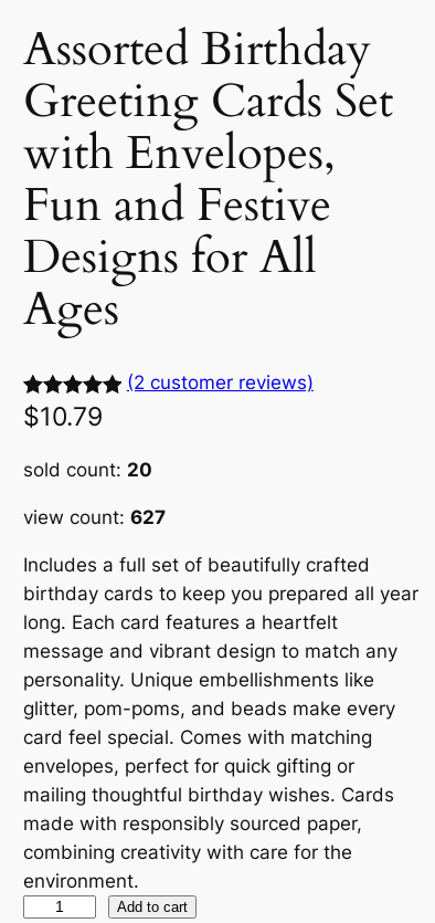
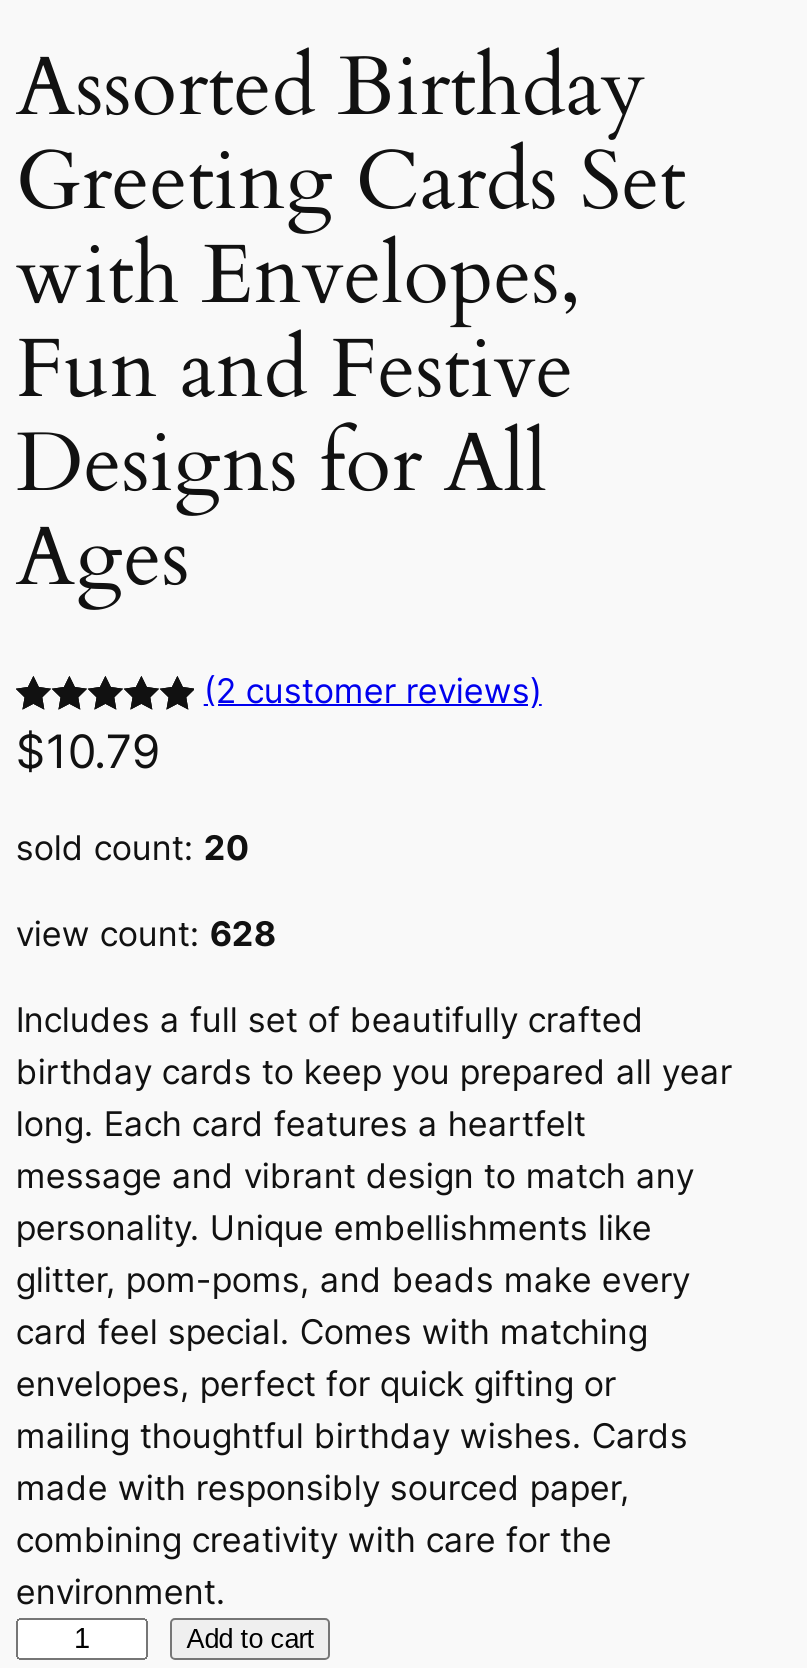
[23,506,165,528] view count: 627 -> [16,914,276,954] view count: 628

